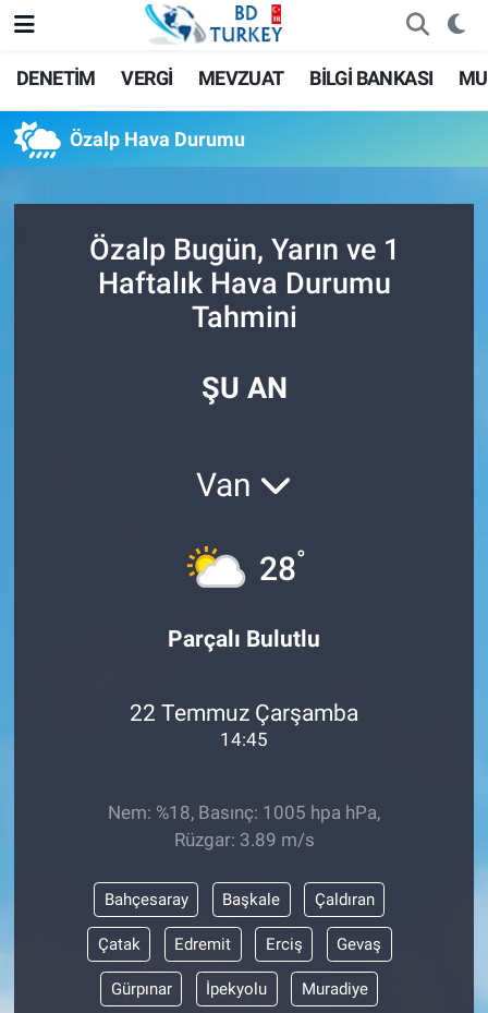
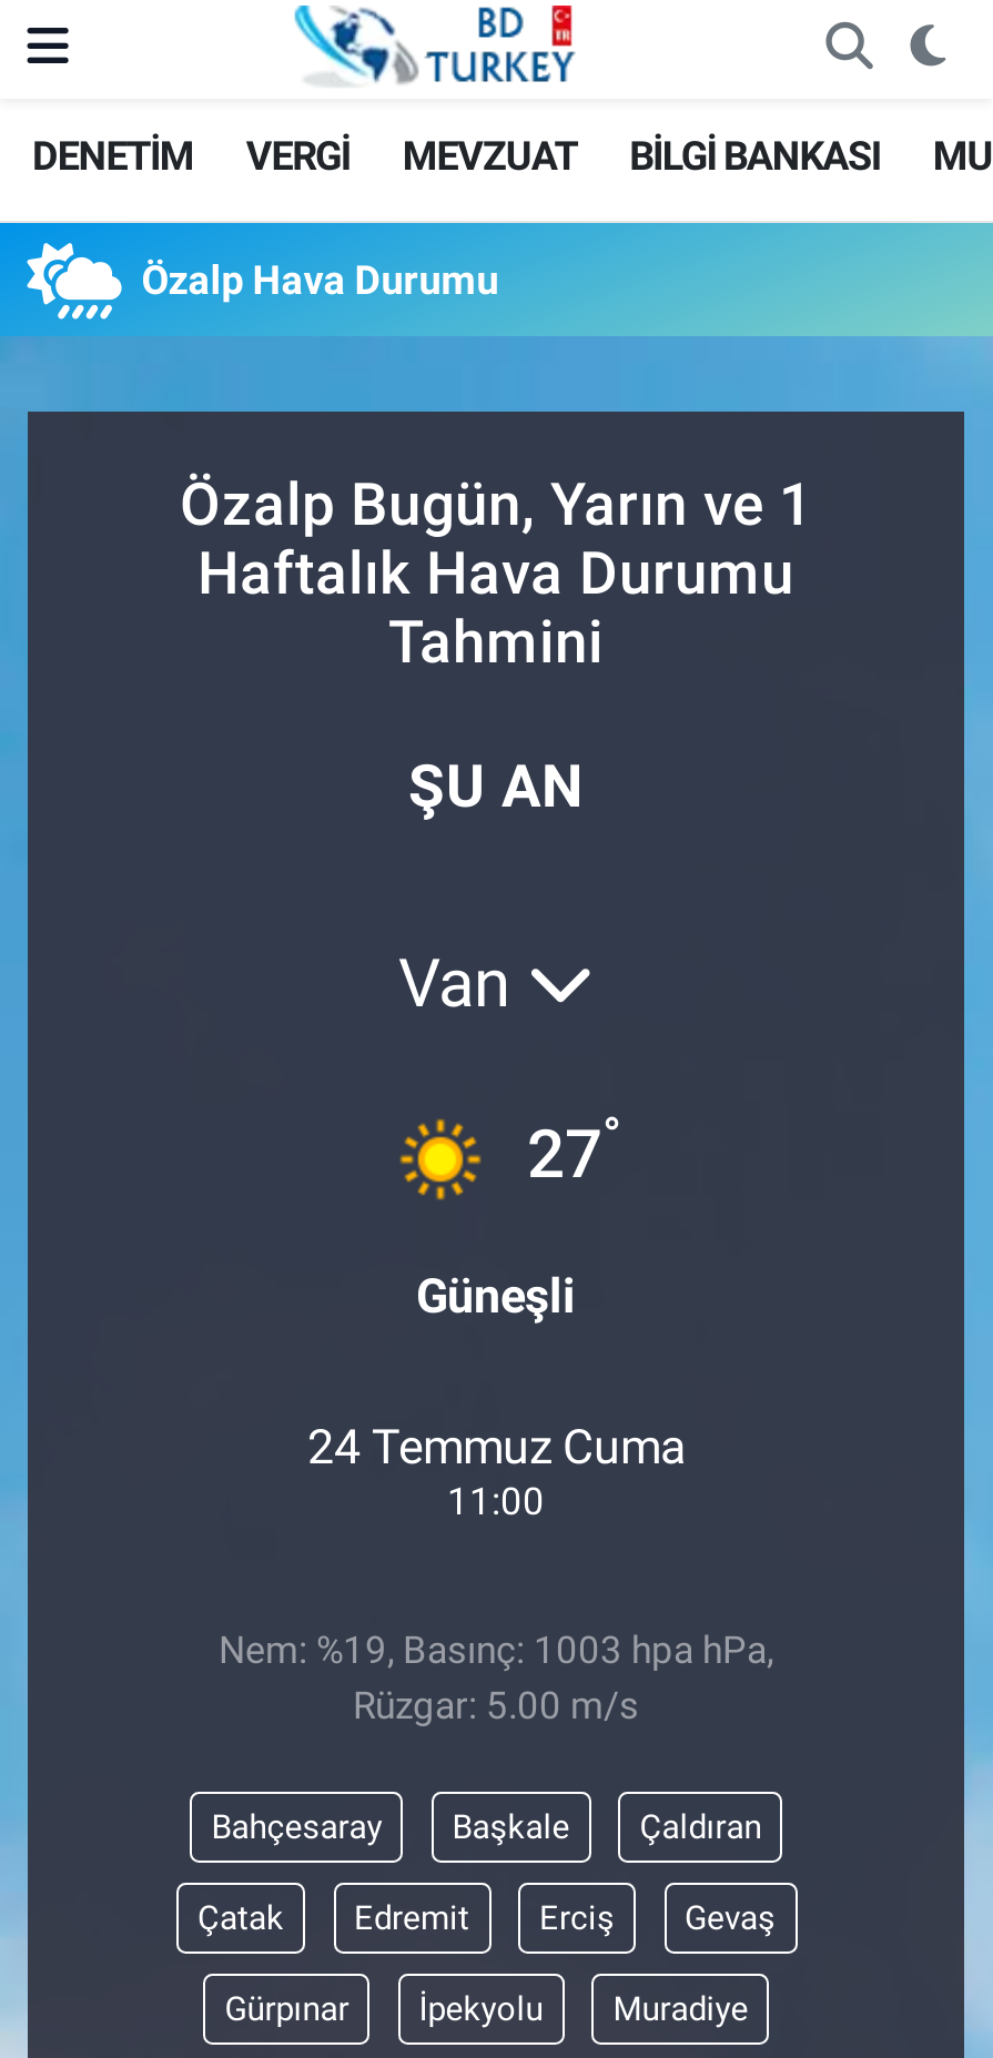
[186,545,306,590] [image] | 28° -> [381,1106,622,1202] [image] | 27°
[168,625,320,652] Parçalı Bulutlu -> [416,1269,576,1324] Güneşli
[130,699,358,750] 22 Temmuz Çarşamba | 14:45 -> [307,1418,685,1523] 24 Temmuz Cuma | 11:00
[108,802,380,851] Nem: %18, Basınç: 1005 hpa hPa, | Rüzgar: 3.89 m/s -> [219,1628,773,1728] Nem: %19, Basınç: 1003 hpa hPa, | Rüzgar: 5.00 m/s

